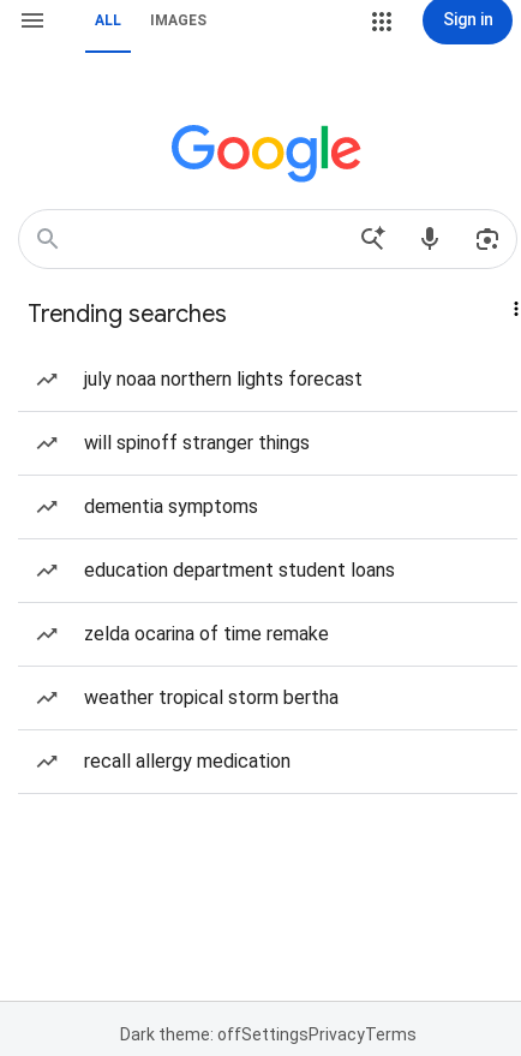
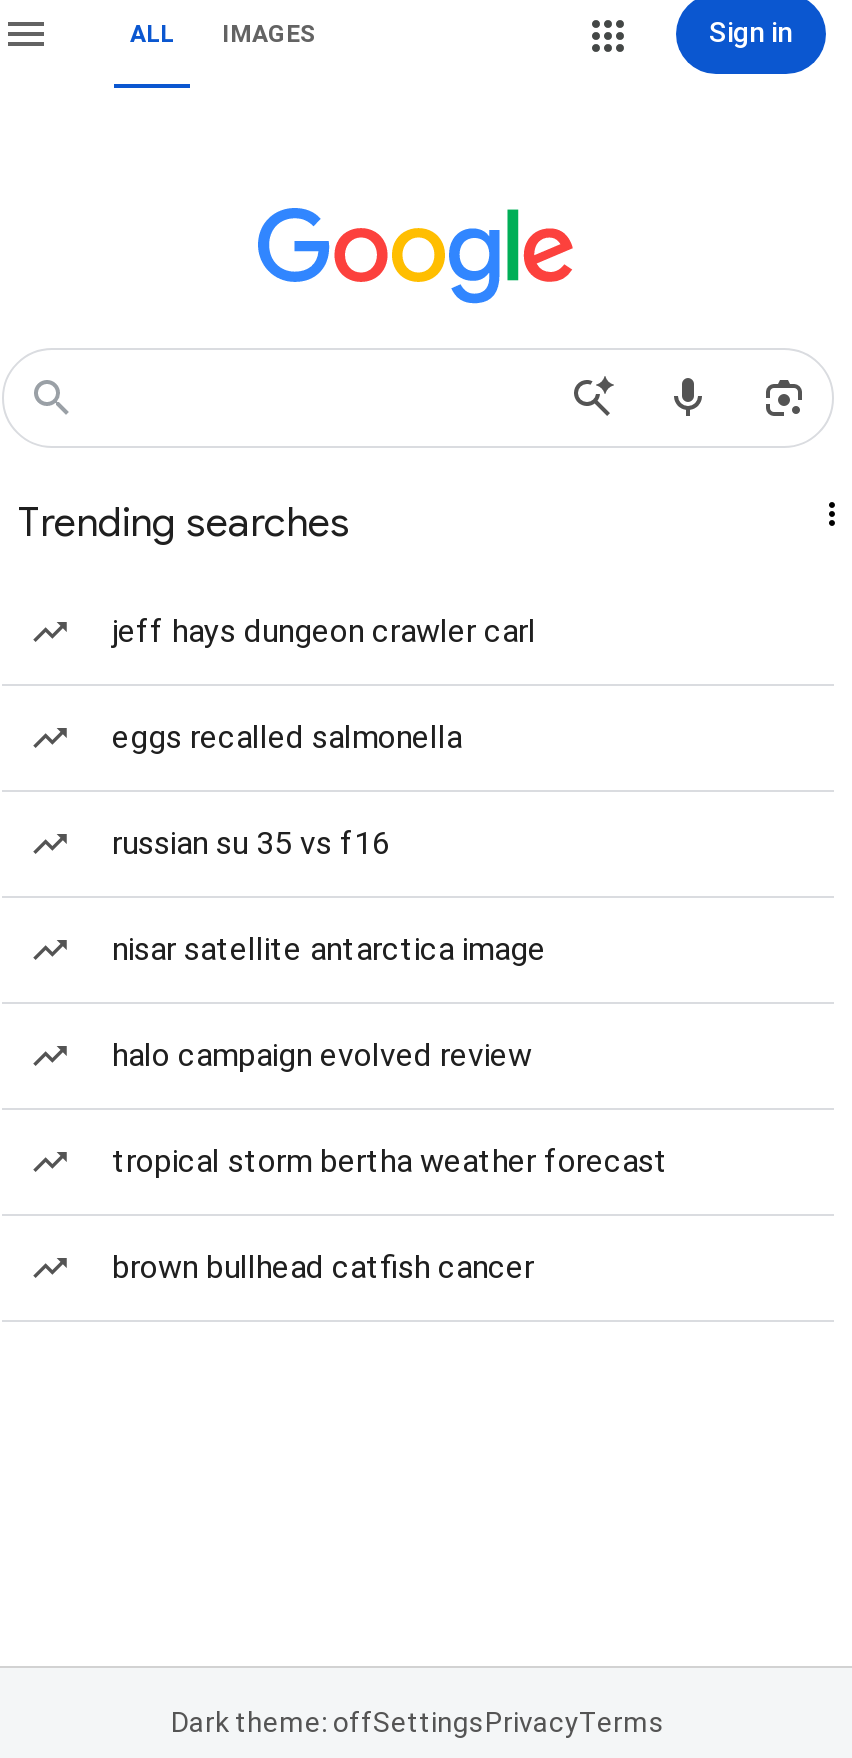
[84,368,363,390] july noaa northern lights forecast -> [112,612,536,650] jeff hays dungeon crawler carl
[84,431,310,454] will spinoff stranger things -> [112,718,462,756] eggs recalled salmonella
[84,495,258,518] dementia symptoms -> [112,824,390,862] russian su 35 vs f16
[84,559,395,581] education department student loans -> [112,930,546,968] nisar satellite antarctica image
[84,622,329,645] zelda ocarina of time remake -> [112,1036,532,1074] halo campaign evolved review
[84,686,339,709] weather tropical storm bertha -> [112,1142,668,1180] tropical storm bertha weather forecast
[84,750,291,772] recall allergy medication -> [112,1248,534,1286] brown bullhead catfish cancer

